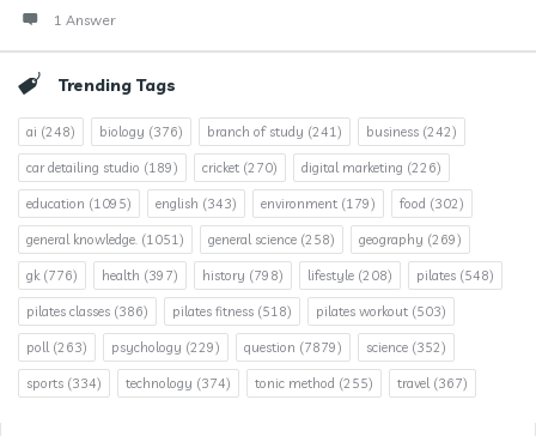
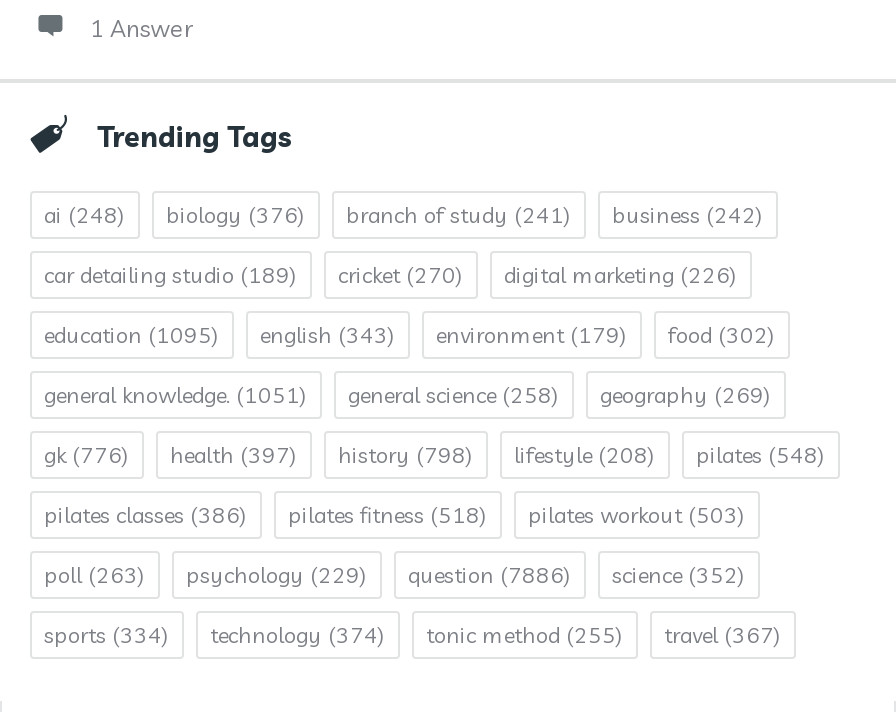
[26,339,446,356] poll (263) psychology (229) question (7879) science (352) -> [44,561,746,589] poll (263) psychology (229) question (7886) science (352)

